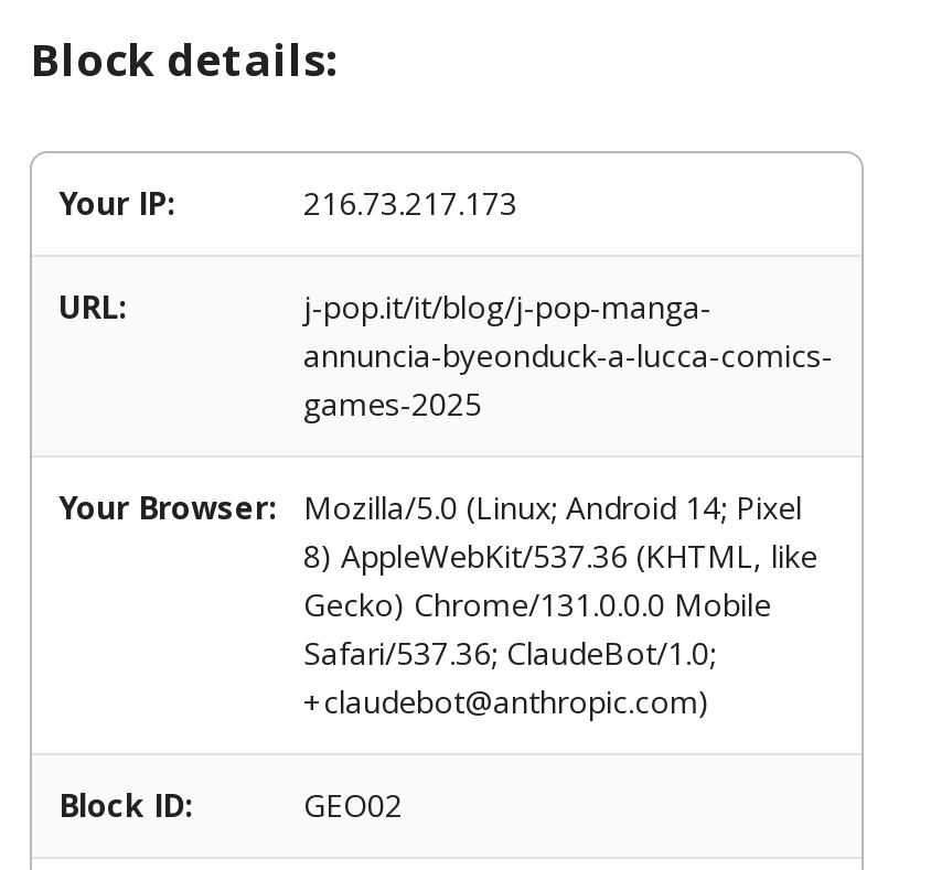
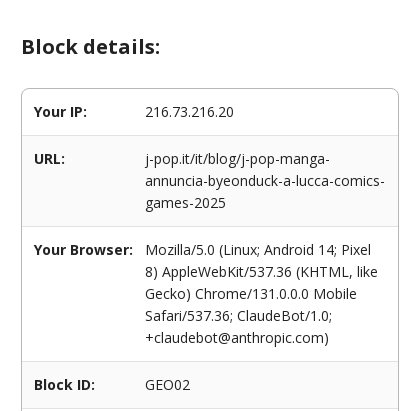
[303,182,517,224] 216.73.217.173 -> [145,102,234,121] 216.73.216.20

